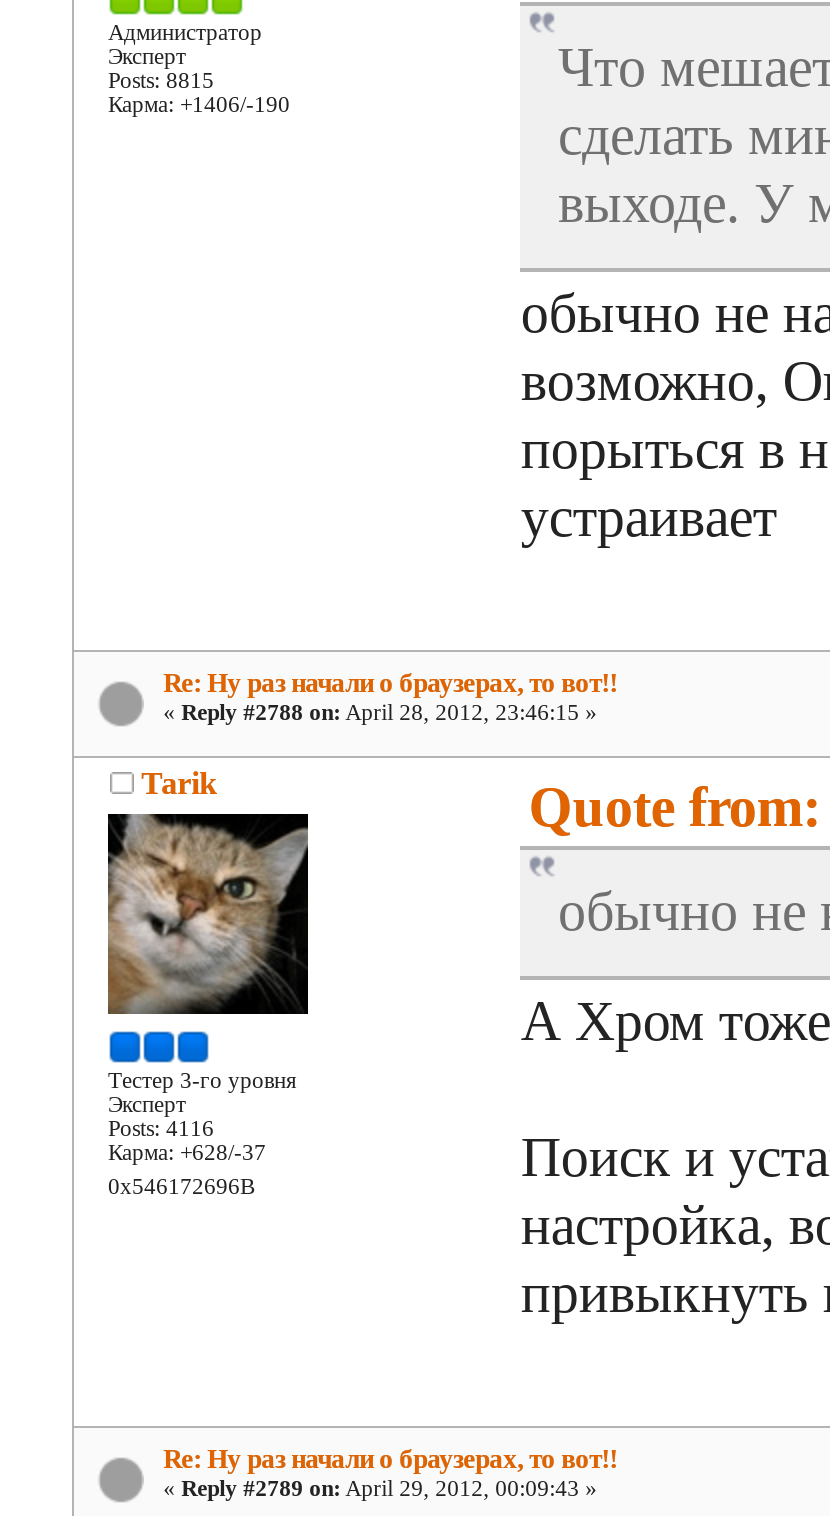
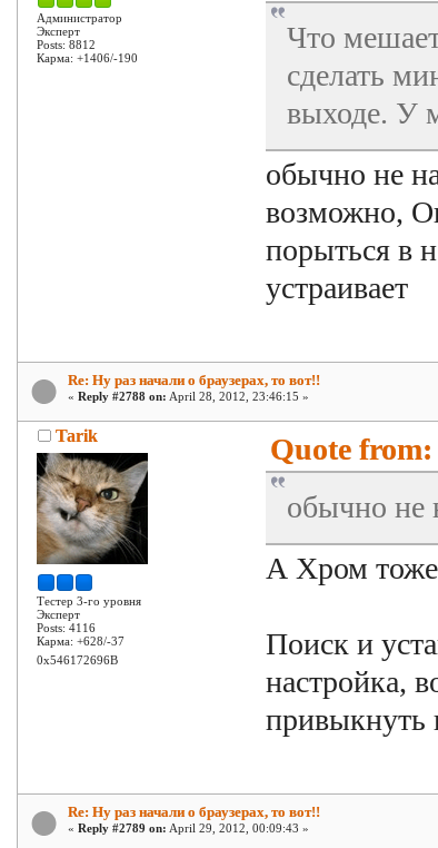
[108,67,214,91] Posts: 8815 -> [37,38,96,51] Posts: 8812

